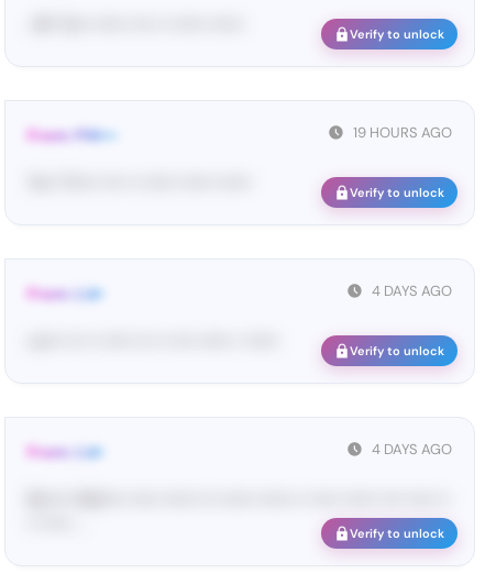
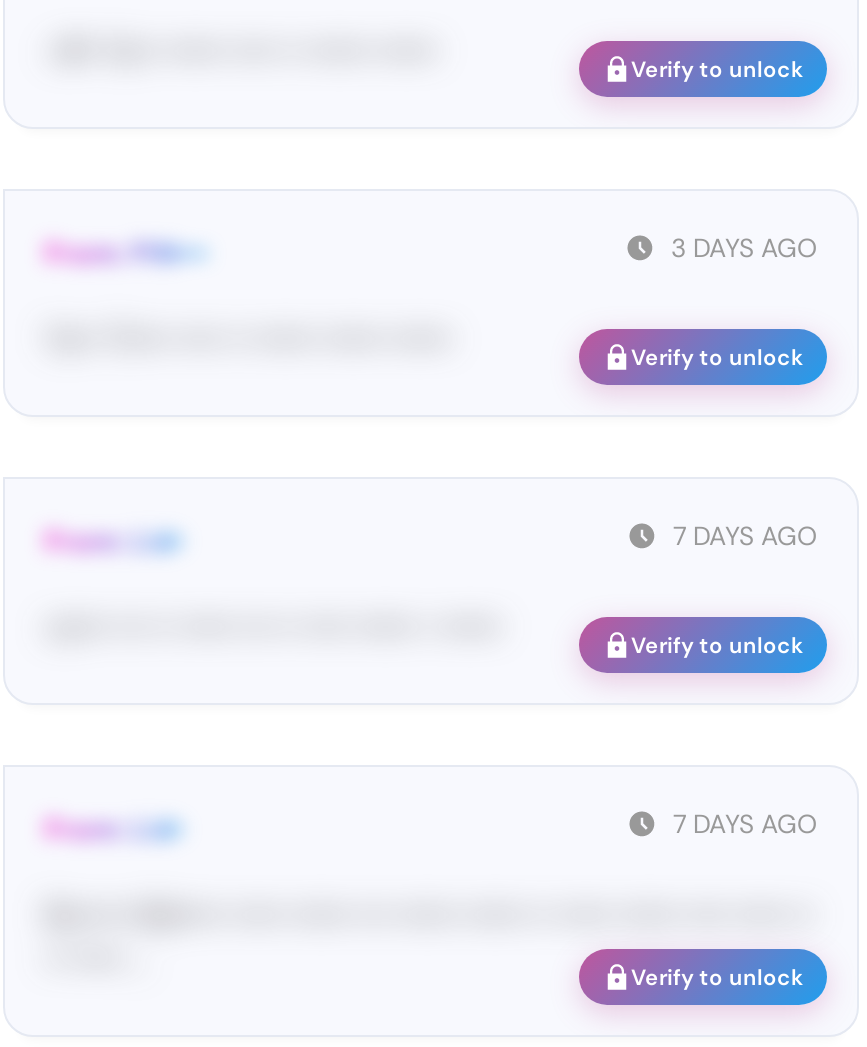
[353,123,452,142] 19 HOURS AGO -> [671,231,817,265] 3 DAYS AGO
[372,282,452,300] 4 DAYS AGO -> [673,519,817,553] 7 DAYS AGO
[372,440,452,459] 4 DAYS AGO -> [673,807,817,841] 7 DAYS AGO

